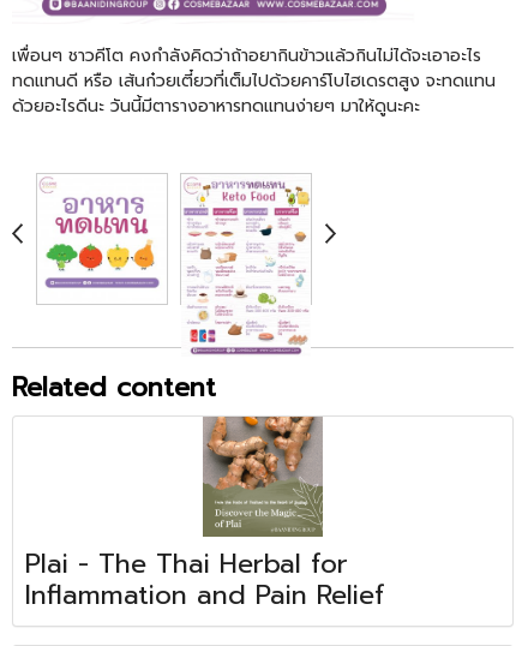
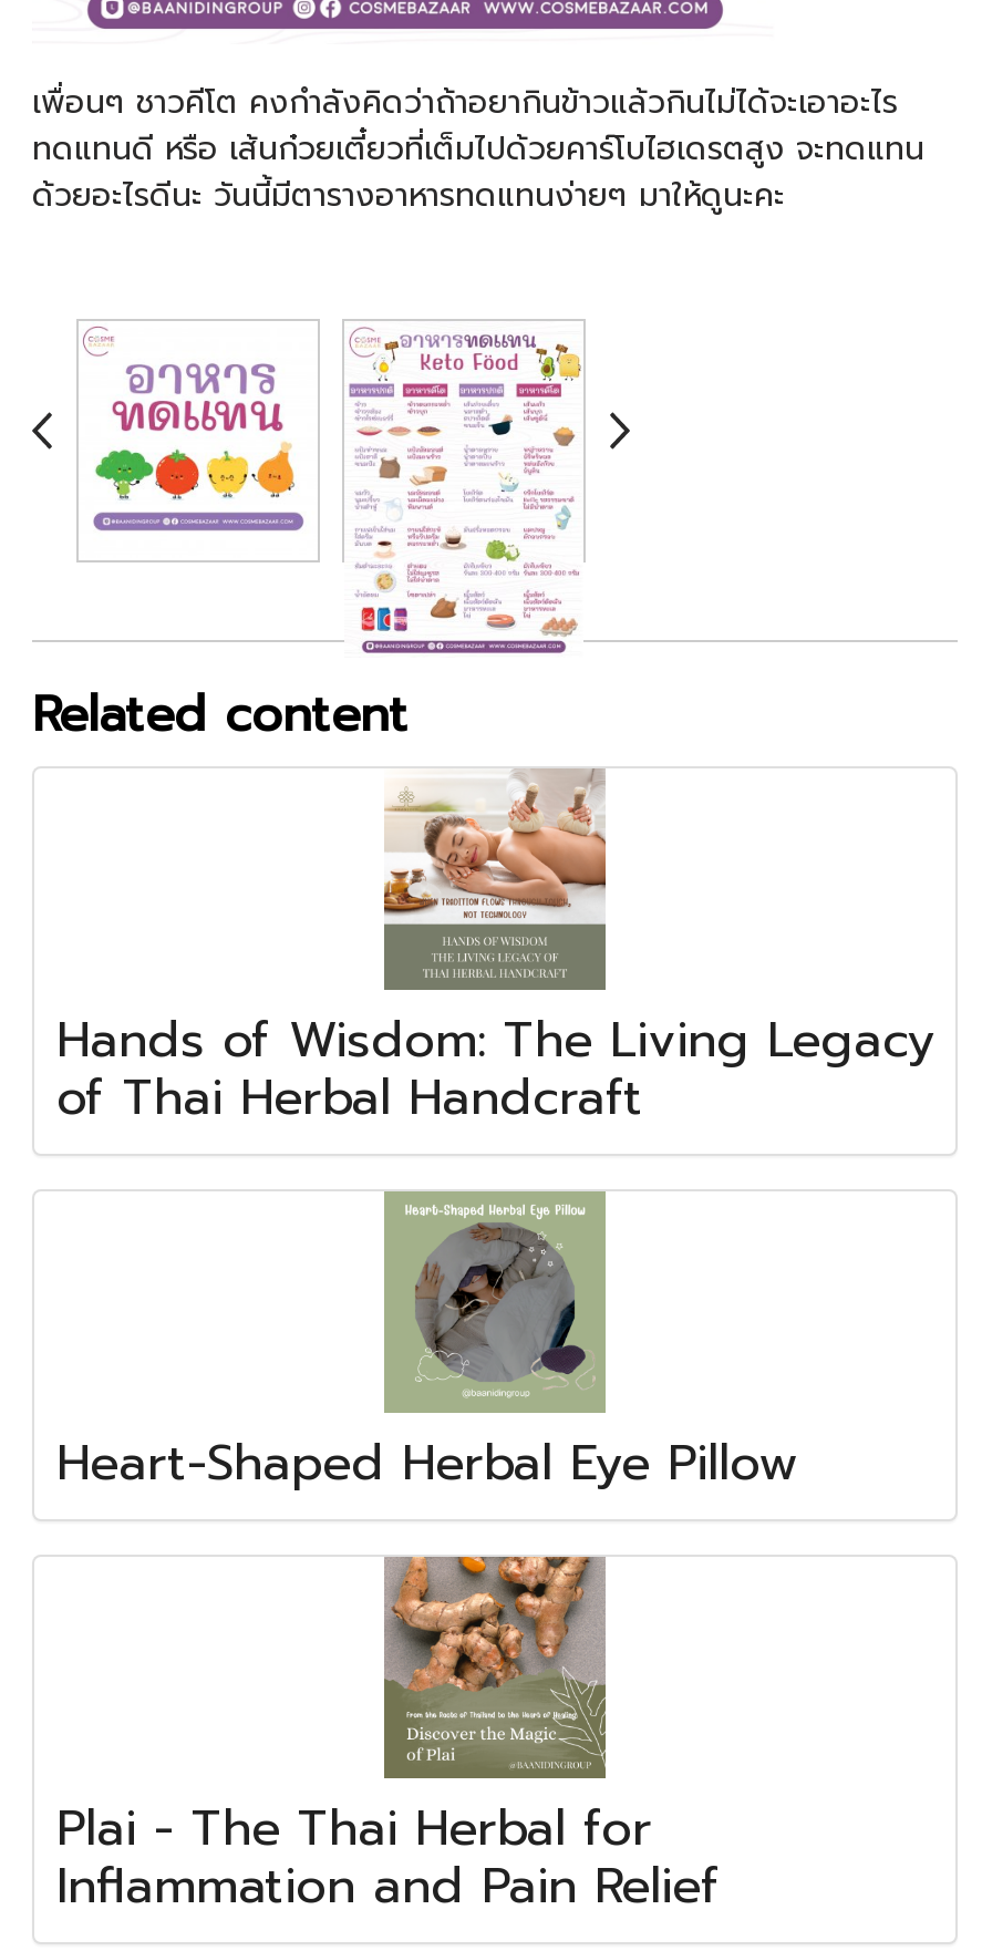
none -> [56,768,936,1134] [image] | Hands of Wisdom: The Living Legacy | of Thai Herbal Handcraft
none -> [56,1189,798,1499] [image] | Heart-Shaped Herbal Eye Pillow

